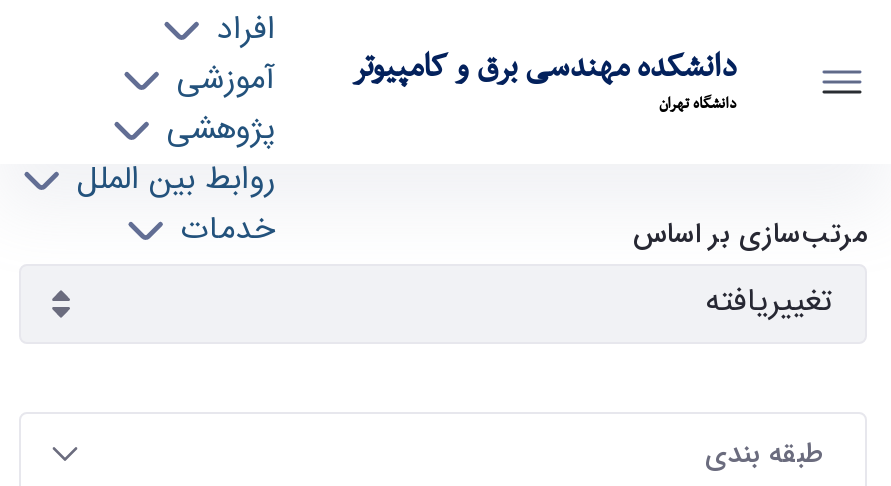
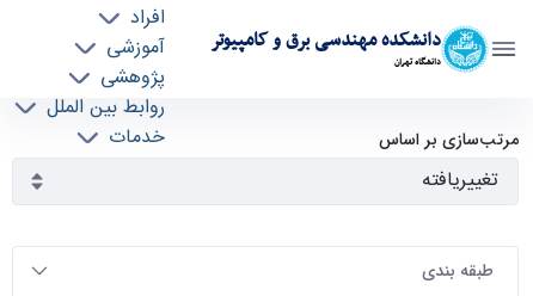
none -> [446,25,489,74] [image]

